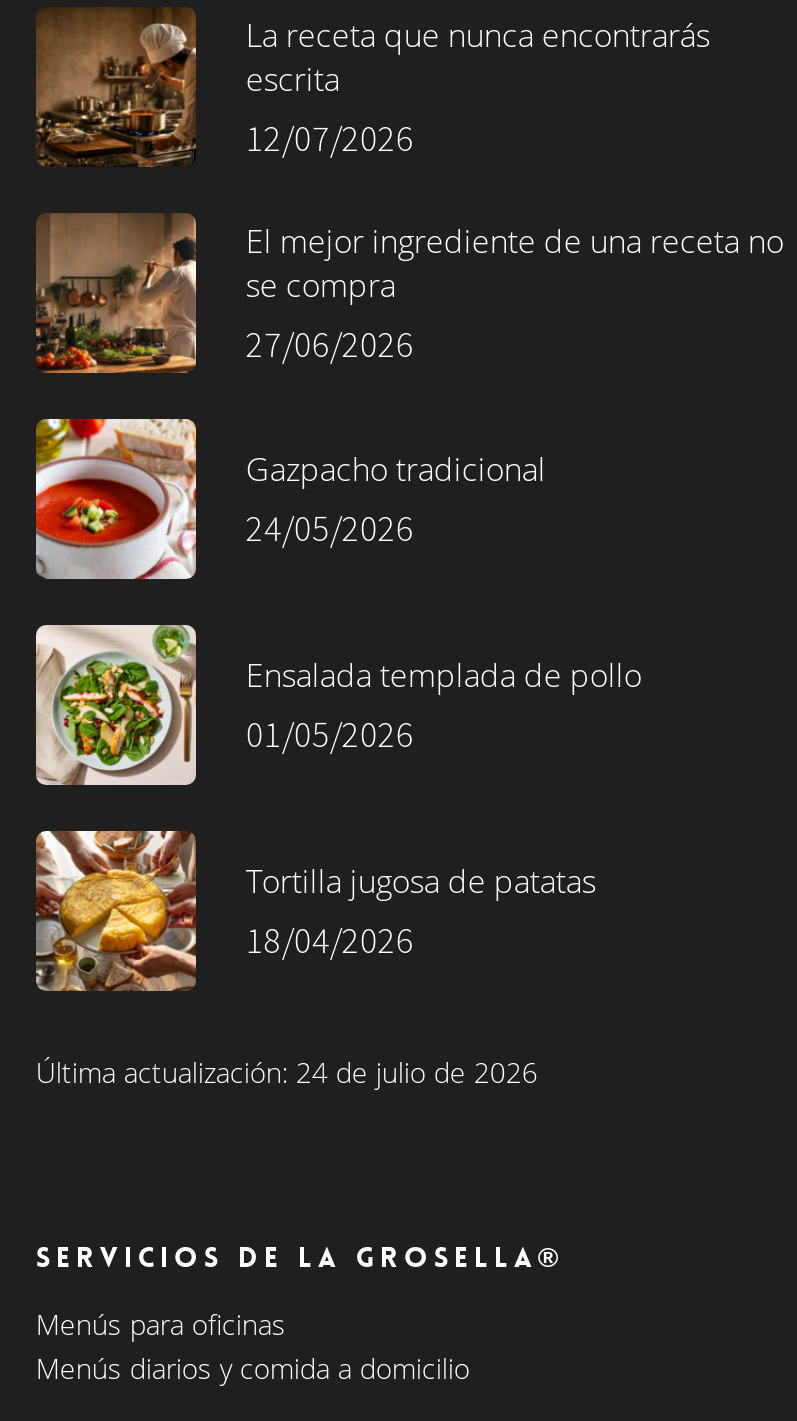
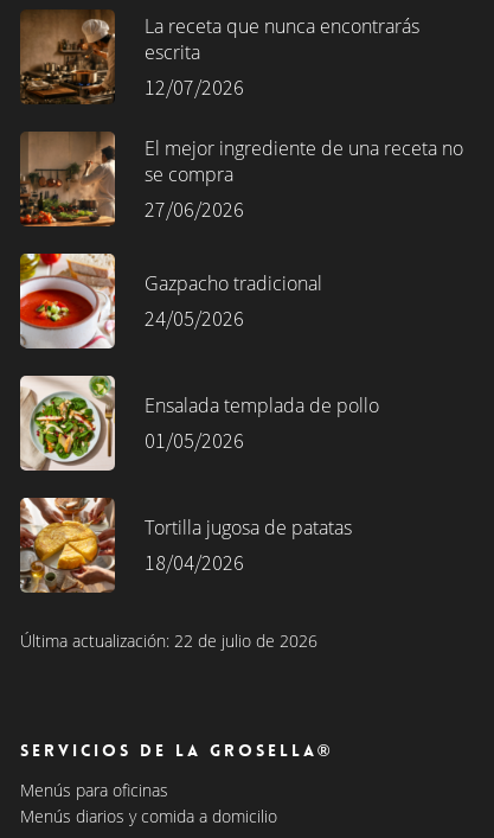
[36,1054,538,1092] Última actualización: 24 de julio de 2026 -> [20,630,317,652] Última actualización: 22 de julio de 2026

